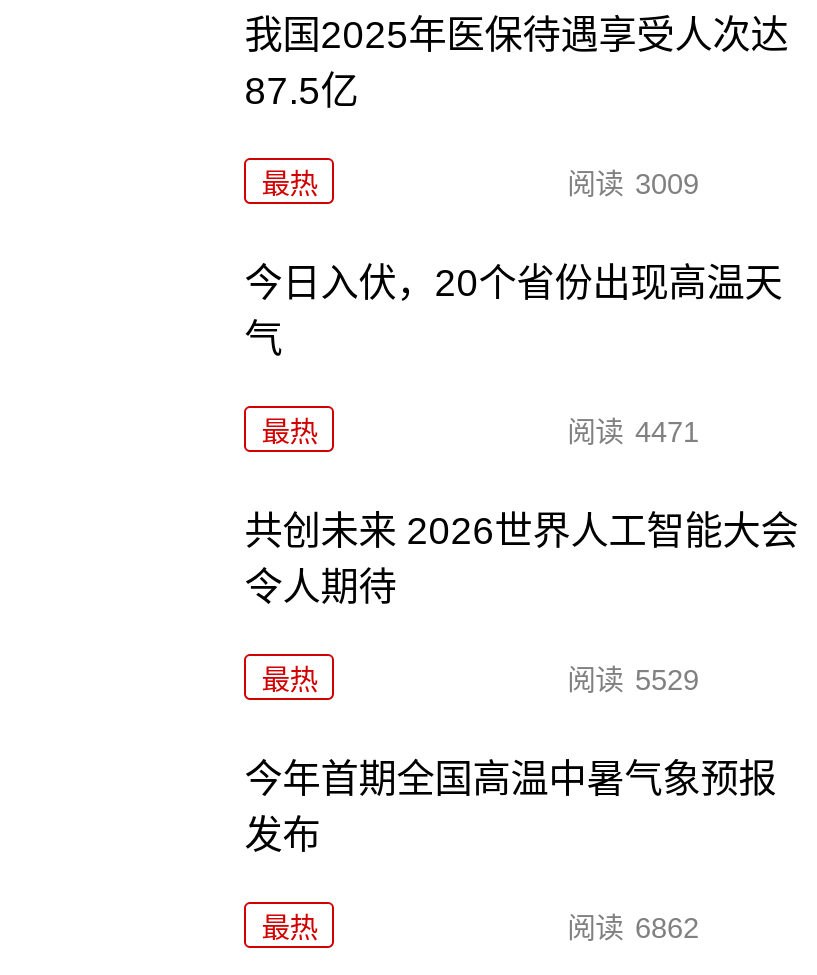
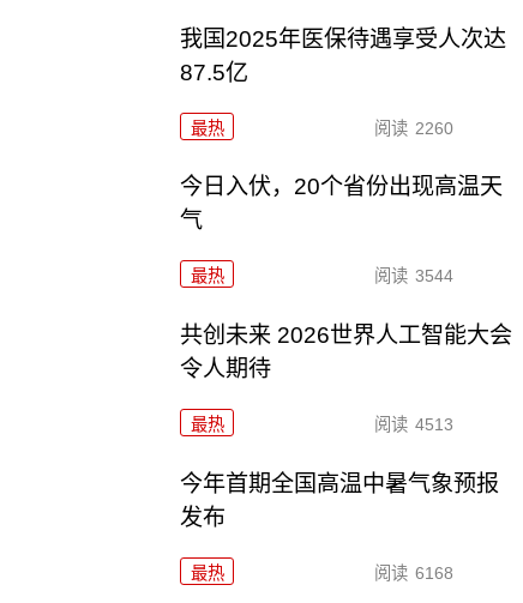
[567,168,699,200] 阅读 3009 -> [374,118,453,137] 阅读 2260
[567,416,699,448] 阅读 4471 -> [374,267,453,286] 阅读 3544
[567,664,699,696] 阅读 5529 -> [374,415,453,434] 阅读 4513
[567,911,699,943] 阅读 6862 -> [374,564,453,583] 阅读 6168

